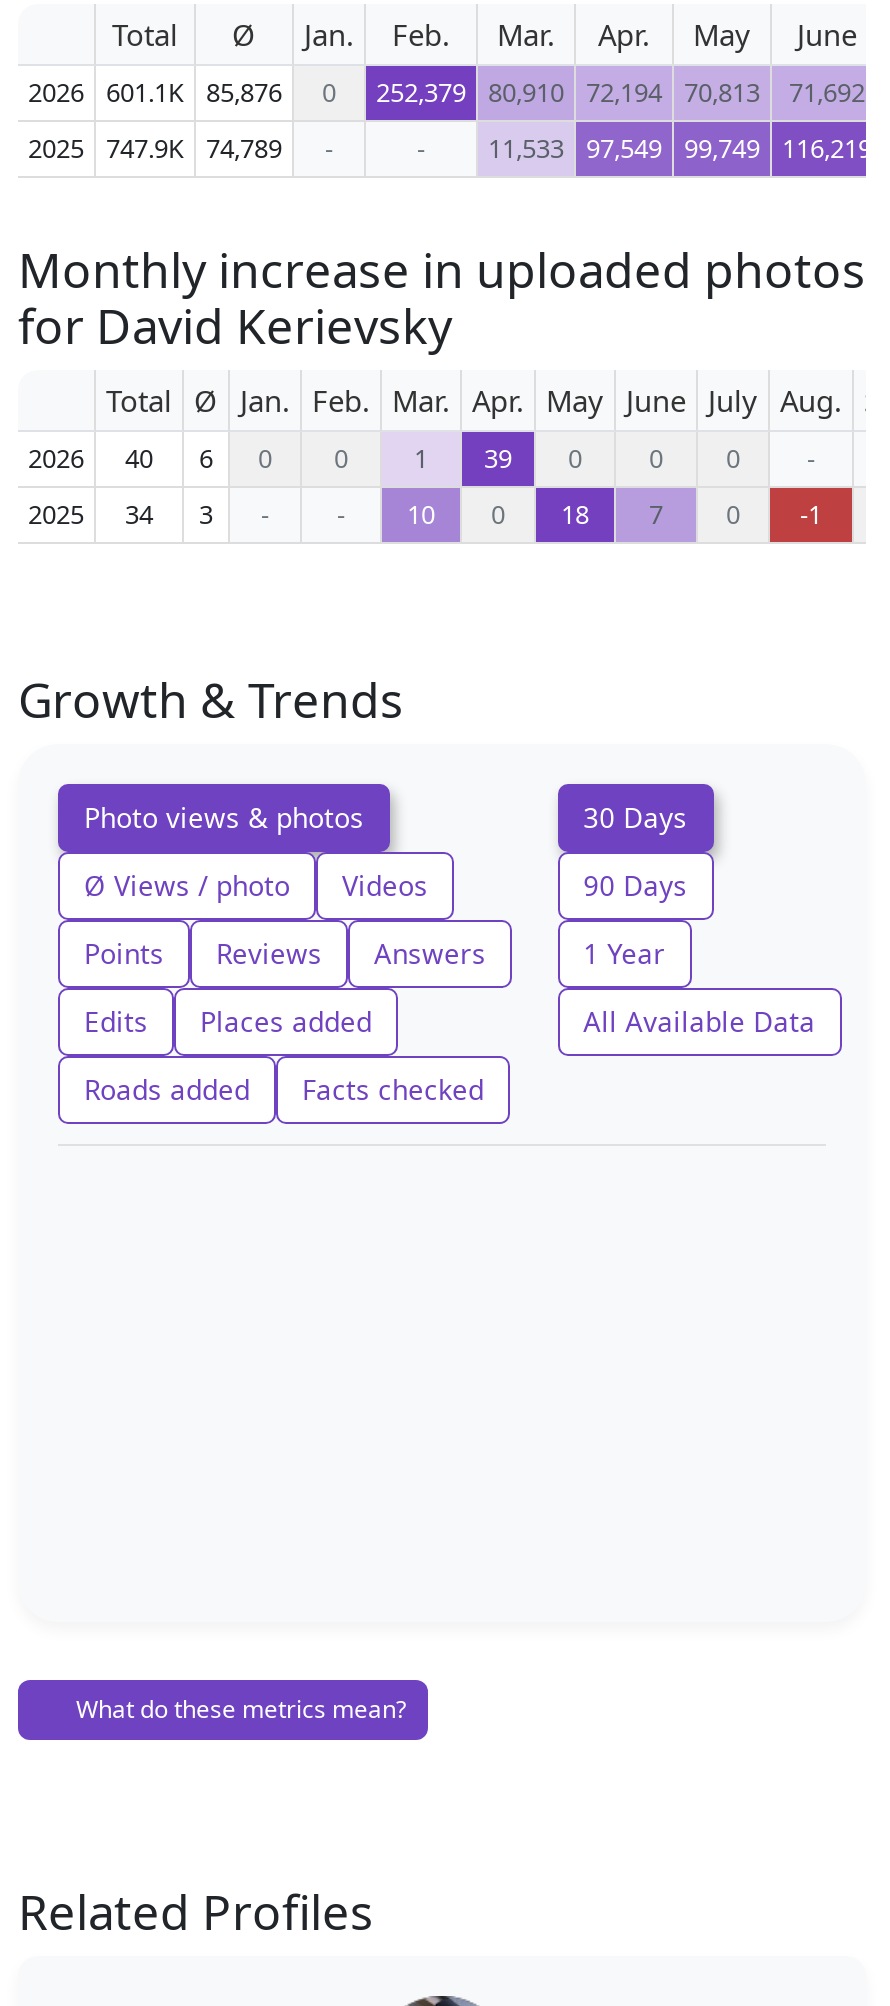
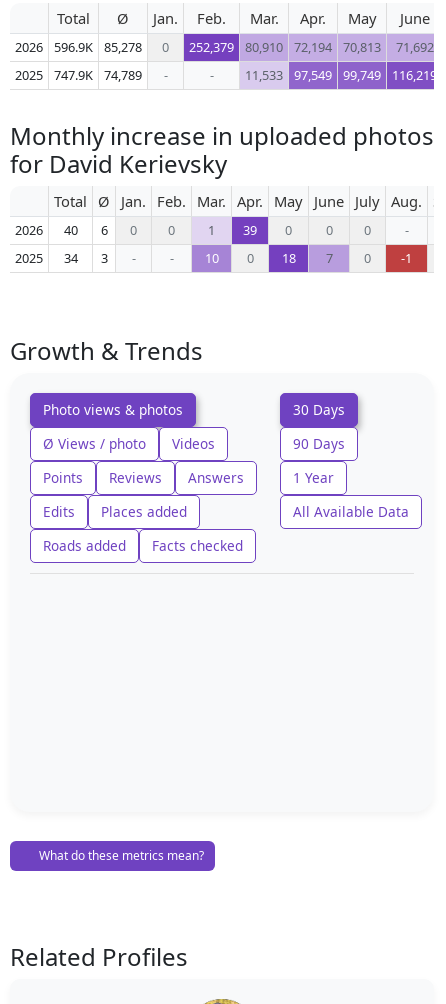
[106,74,282,110] 601.1K | 85,876 -> [54,38,142,56] 596.9K | 85,278

